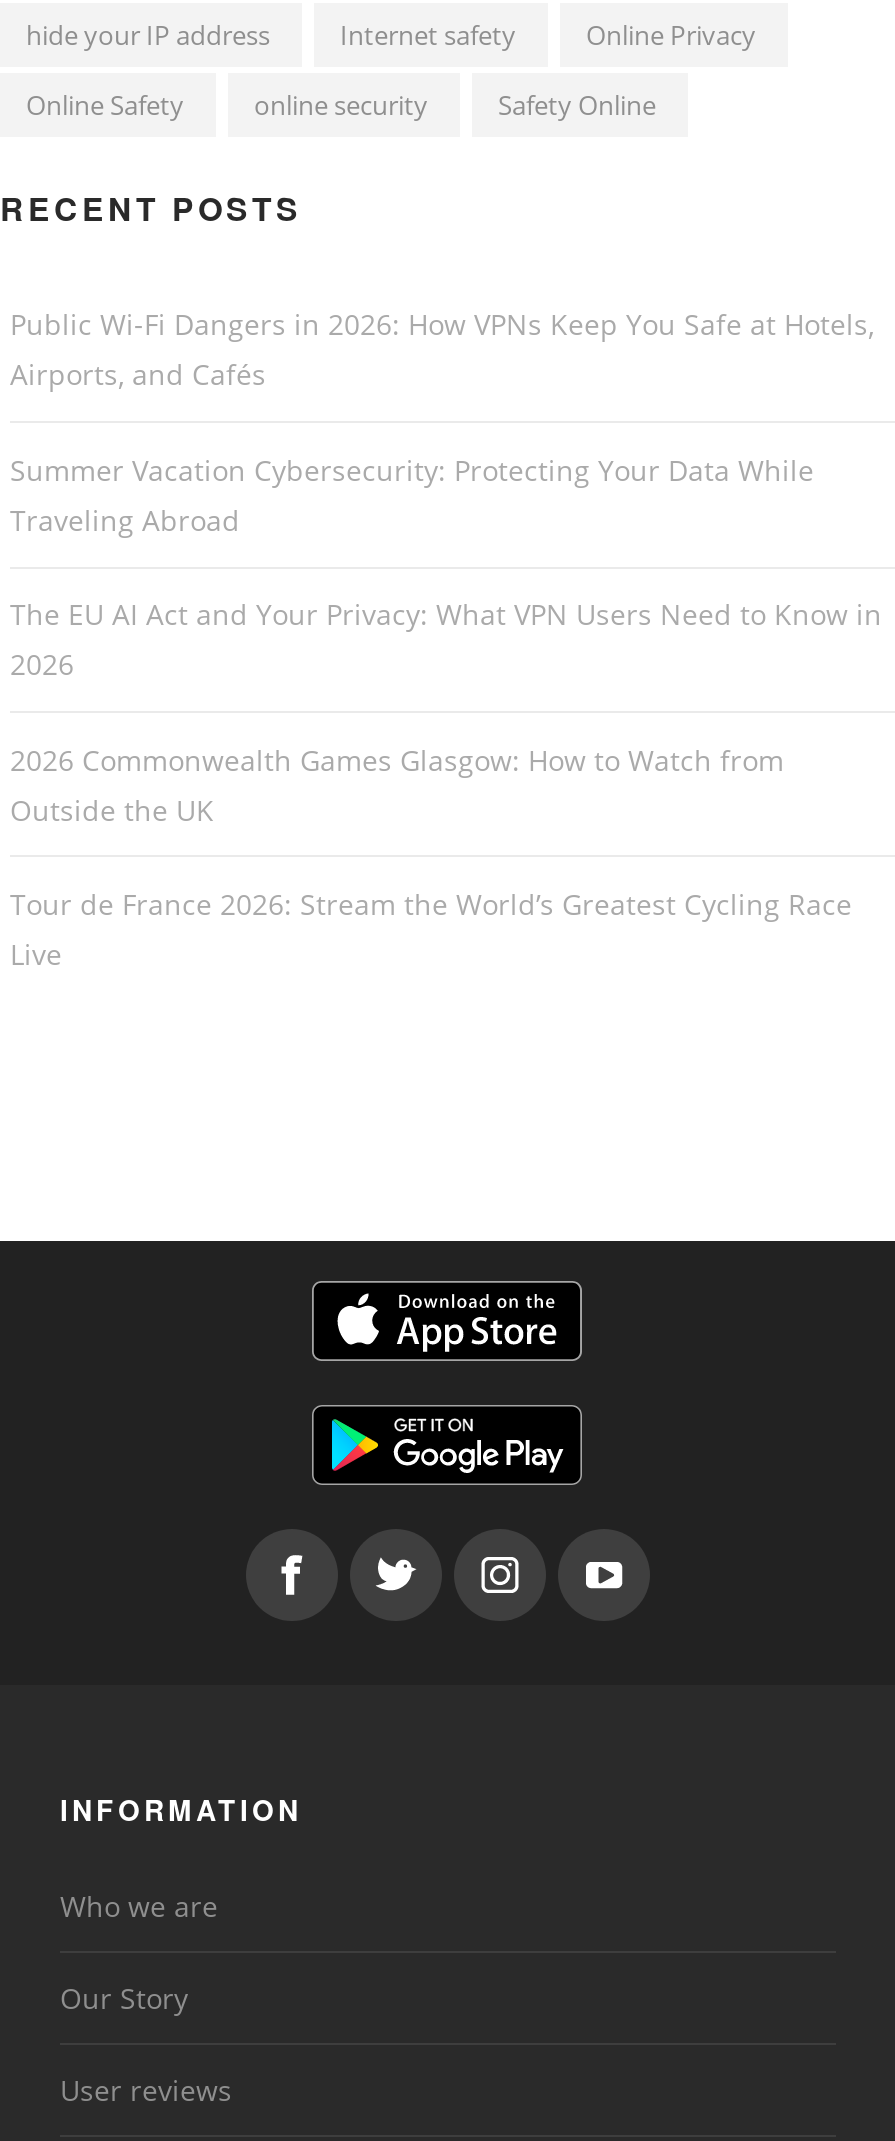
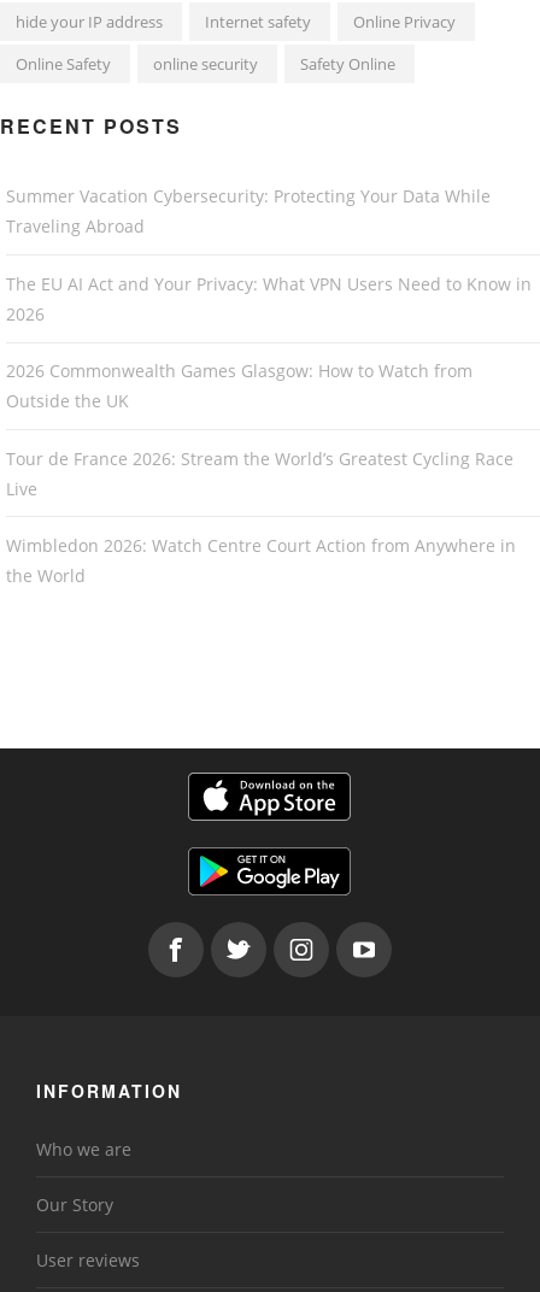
[10,306,874,394] Public Wi-Fi Dangers in 2026: How VPNs Keep You Safe at Hotels, | Airports, and Cafés -> none
moved [10,451,882,973] -> [6,185,532,500]: Summer Vacation Cybersecurity: Protecting Your Data While | Traveling Abroad | The EU AI Act and Your Privacy: What VPN Users Need to Know in | 2026 | 2026 Commonwealth Games Glasgow: How to Watch from | Outside the UK | Tour de France 2026: Stream the World’s Greatest Cycling Race | Live
none -> [6,534,516,587] Wimbledon 2026: Watch Centre Court Action from Anywhere in | the World

